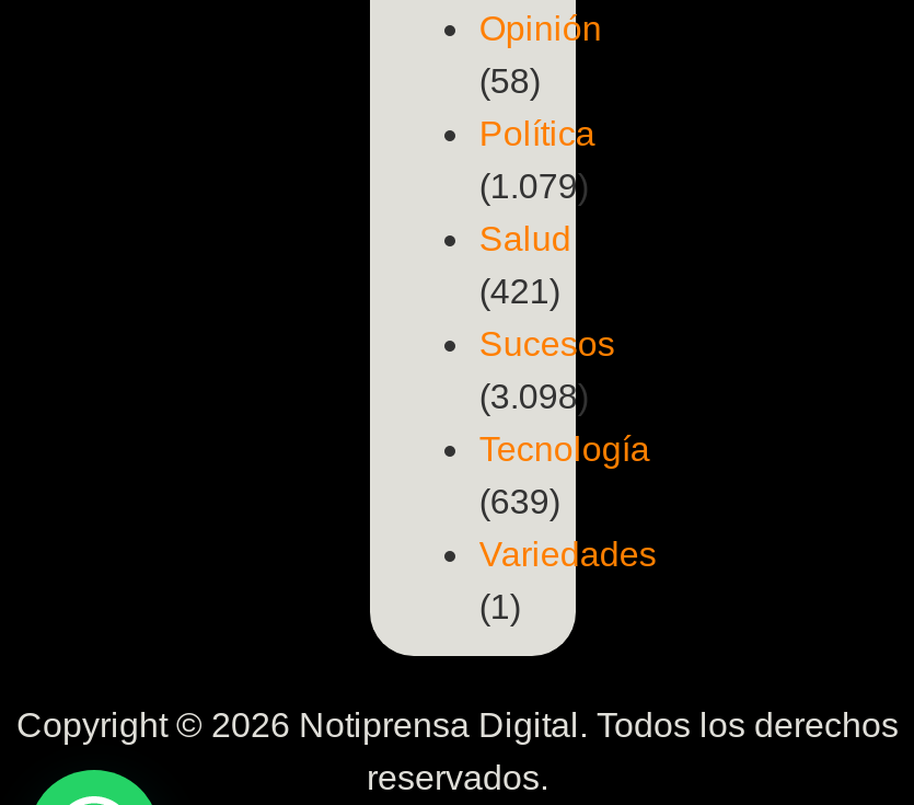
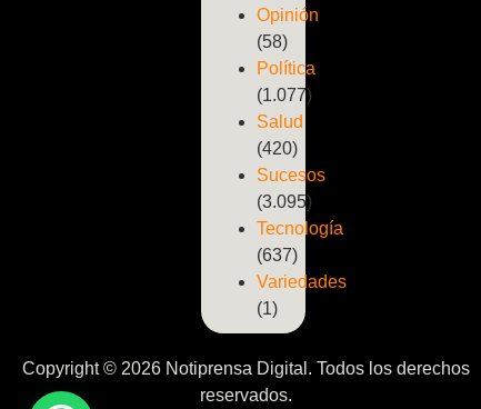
[479,167,589,205] (1.079) -> [256,85,312,104] (1.077)
[479,272,560,310] (421) -> [256,139,298,158] (420)
[479,378,589,415] (3.098) -> [256,192,312,211] (3.095)
[479,483,560,520] (639) -> [256,246,298,264] (637)

